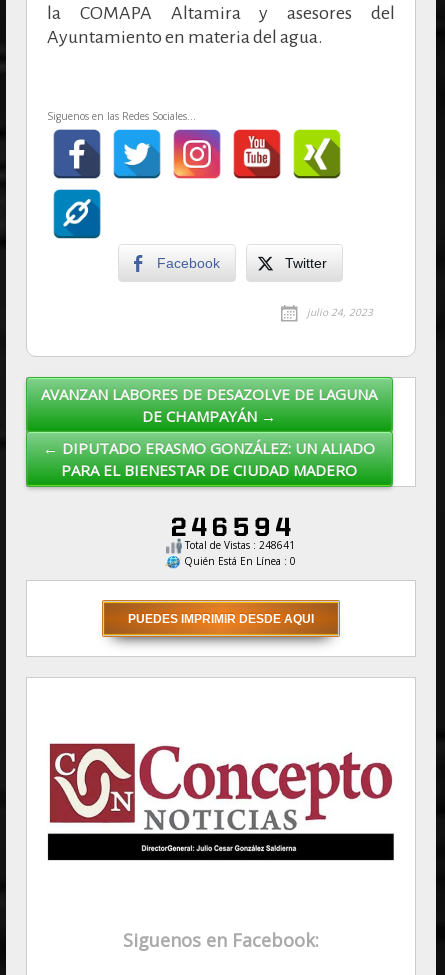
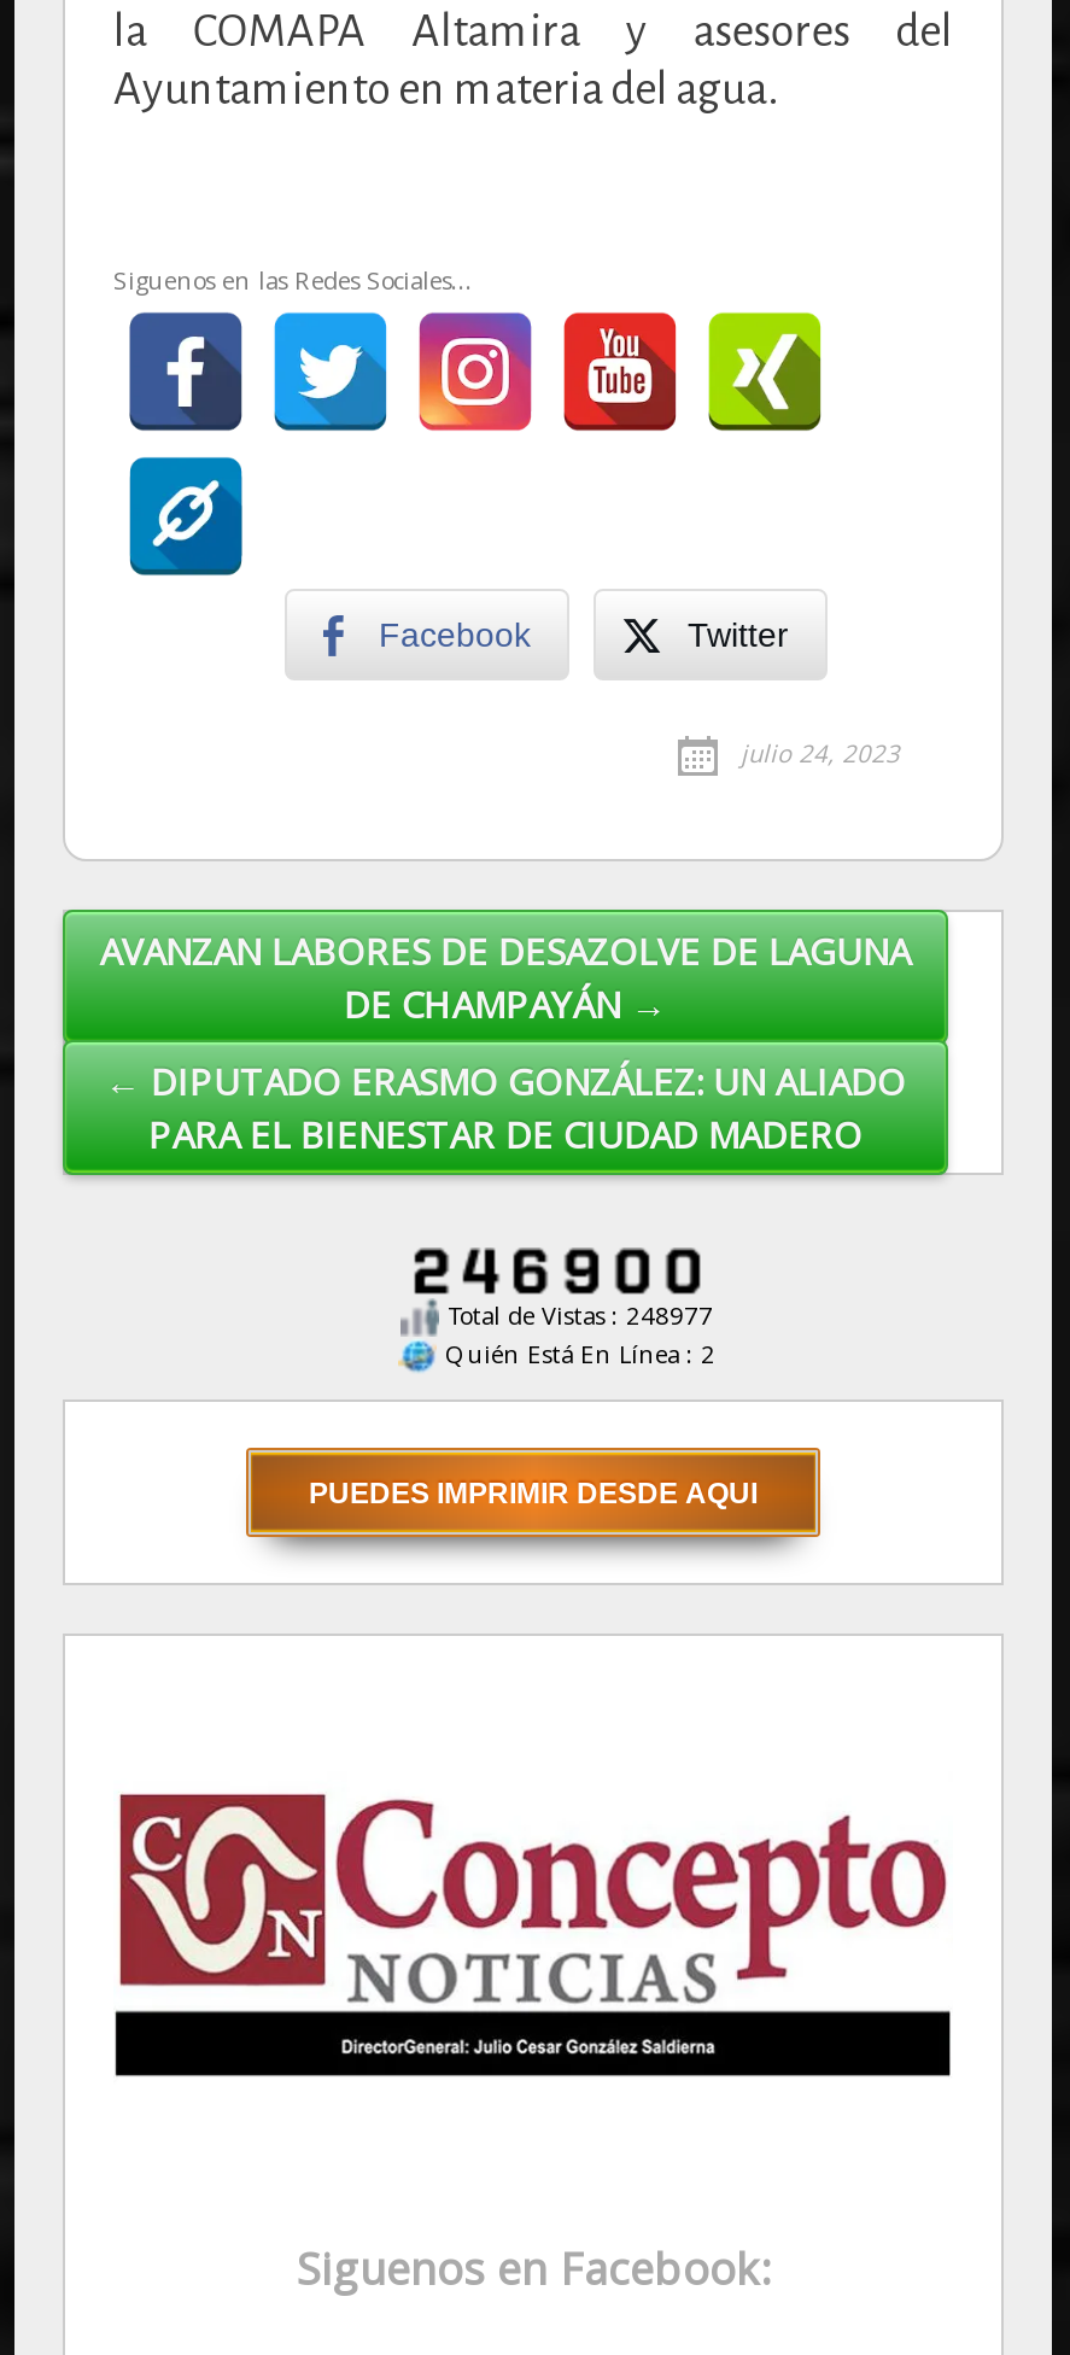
[182,537,295,551] Total de Vistas : 248641 -> [440,1297,713,1331] Total de Vistas : 248977
[181,554,296,568] Quién Está En Línea : 0 -> [438,1336,715,1370] Quién Está En Línea : 2

